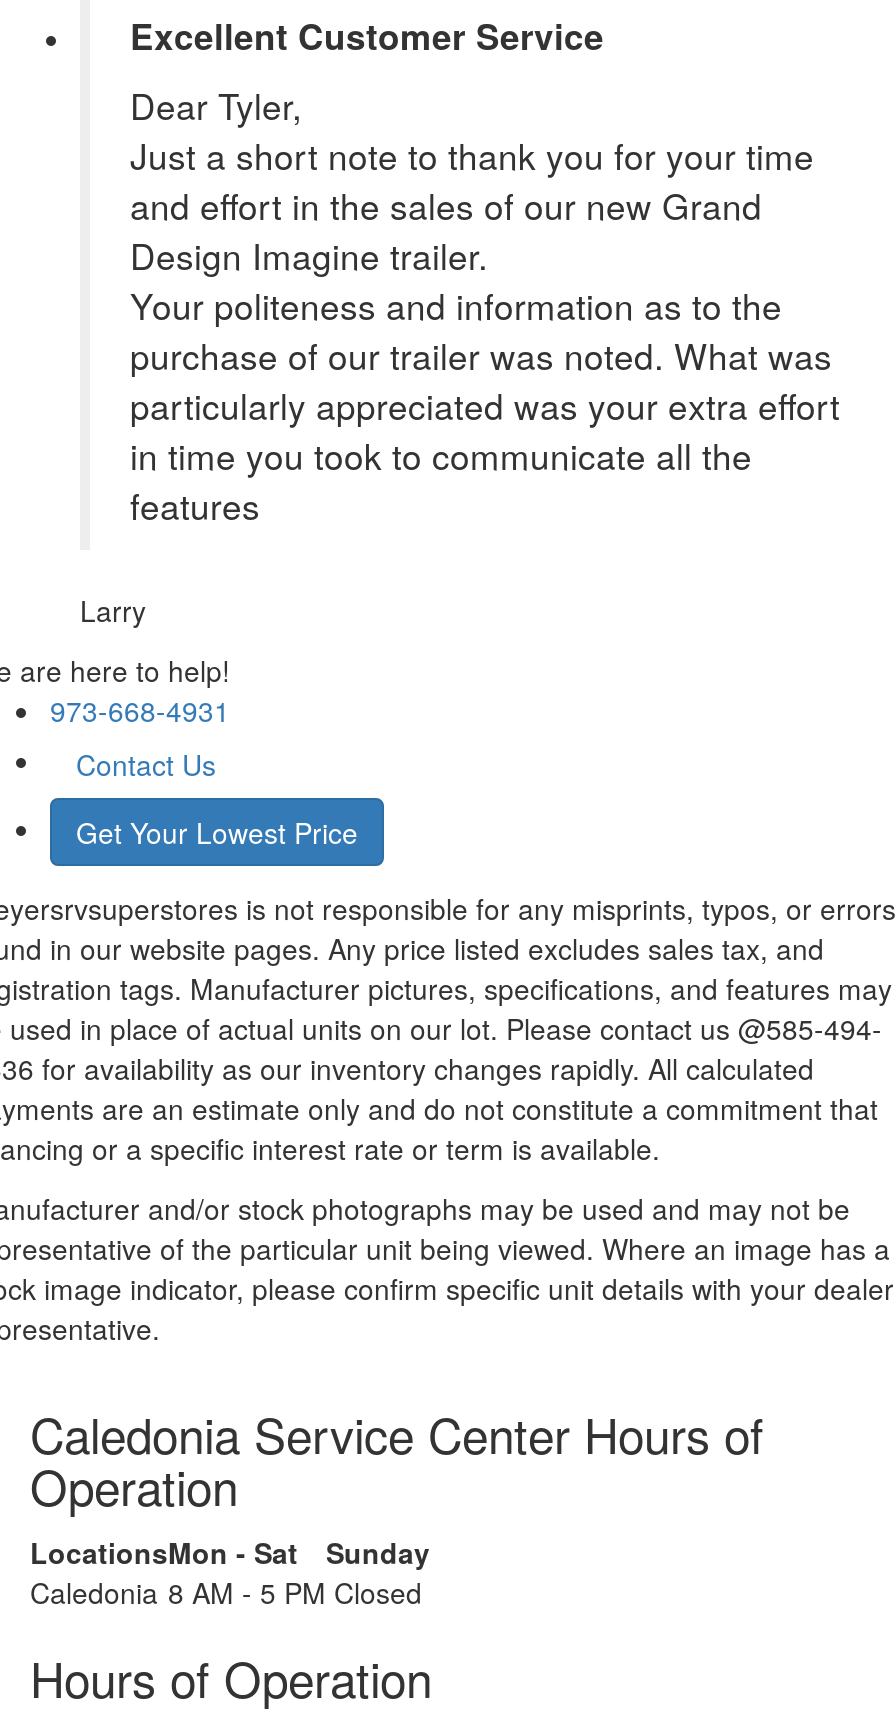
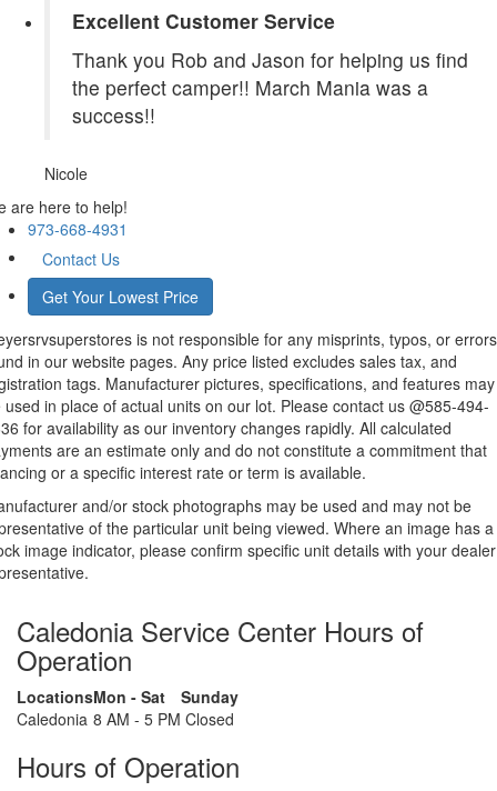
[130,81,840,531] Dear Tyler, | Just a short note to thank you for your time | and effort in the sales of our new Grand | Design Imagine trailer. | Your politeness and information as to the | purchase of our trailer was noted. What was | particularly appreciated was your extra effort | in time you took to communicate all the | features -> [72,46,468,129] Thank you Rob and Jason for helping us find | the perfect camper!! March Mania was a | success!!
[80,591,146,631] Larry -> [44,163,88,185] Nicole

